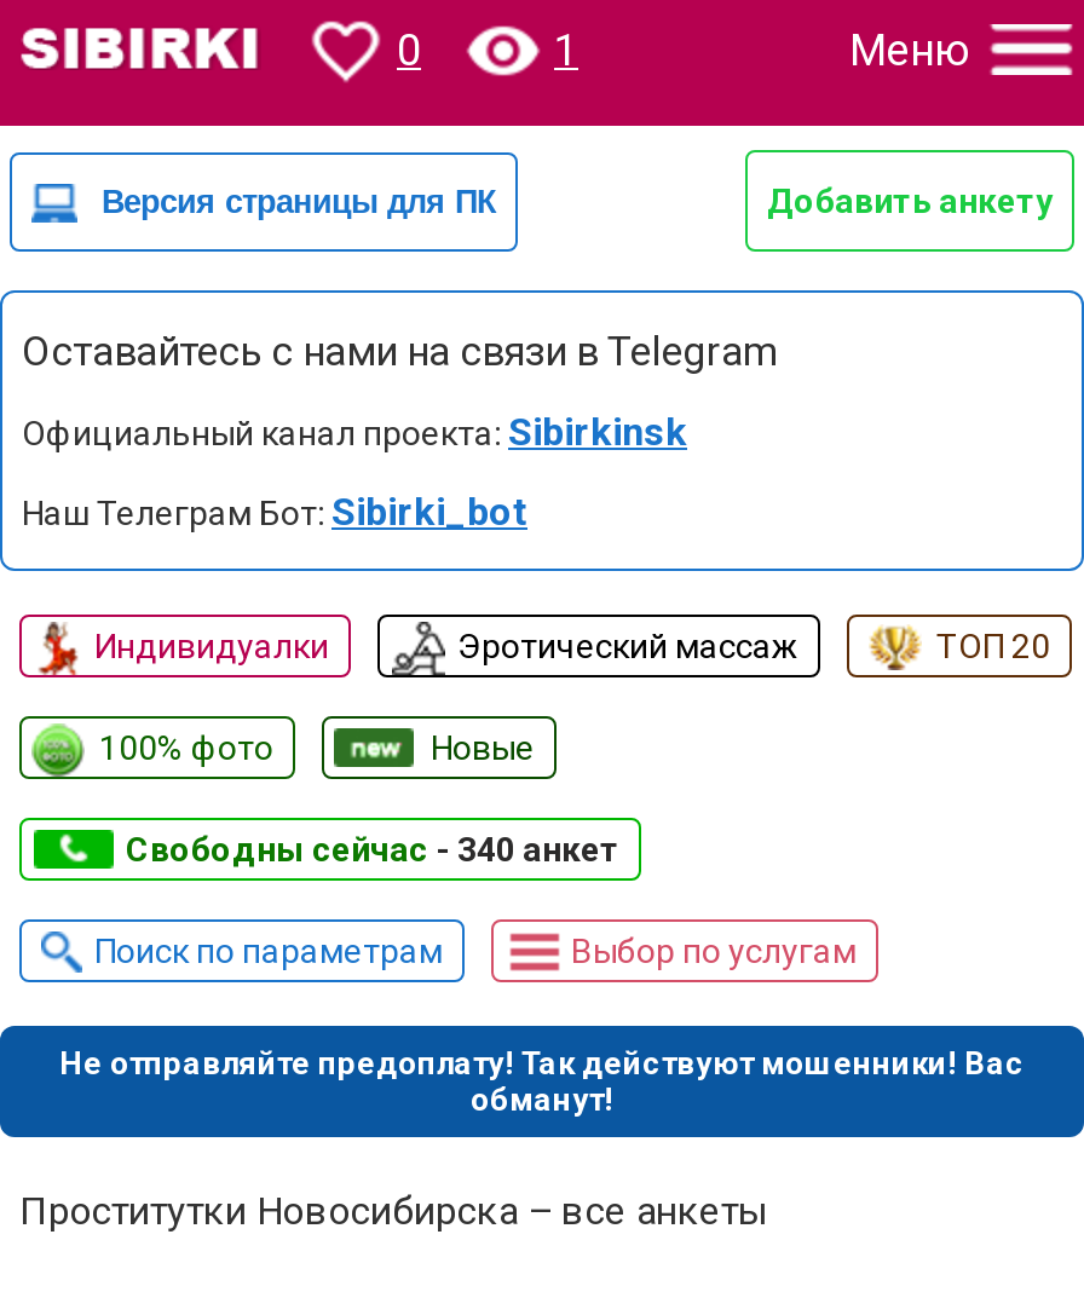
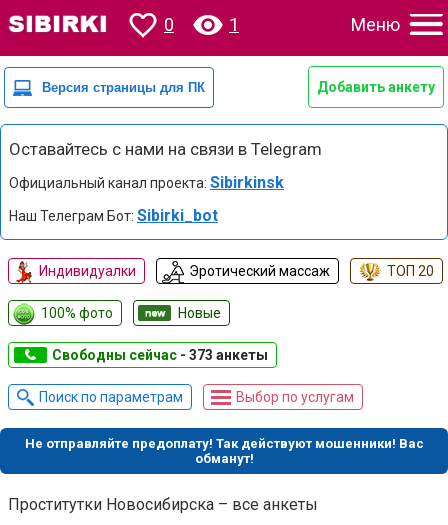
[126,830,619,869] Свободны сейчас - 340 анкет -> [52,347,268,363] Свободны сейчас - 373 анкеты

